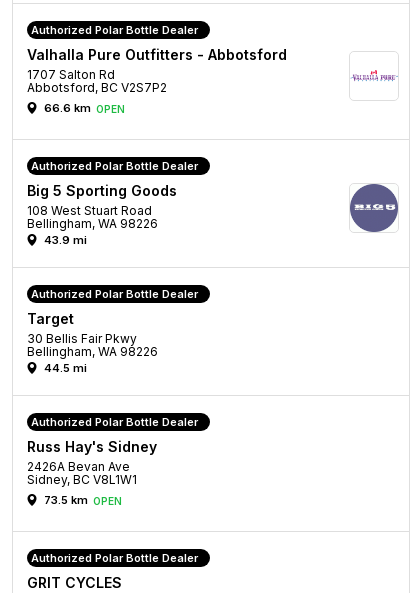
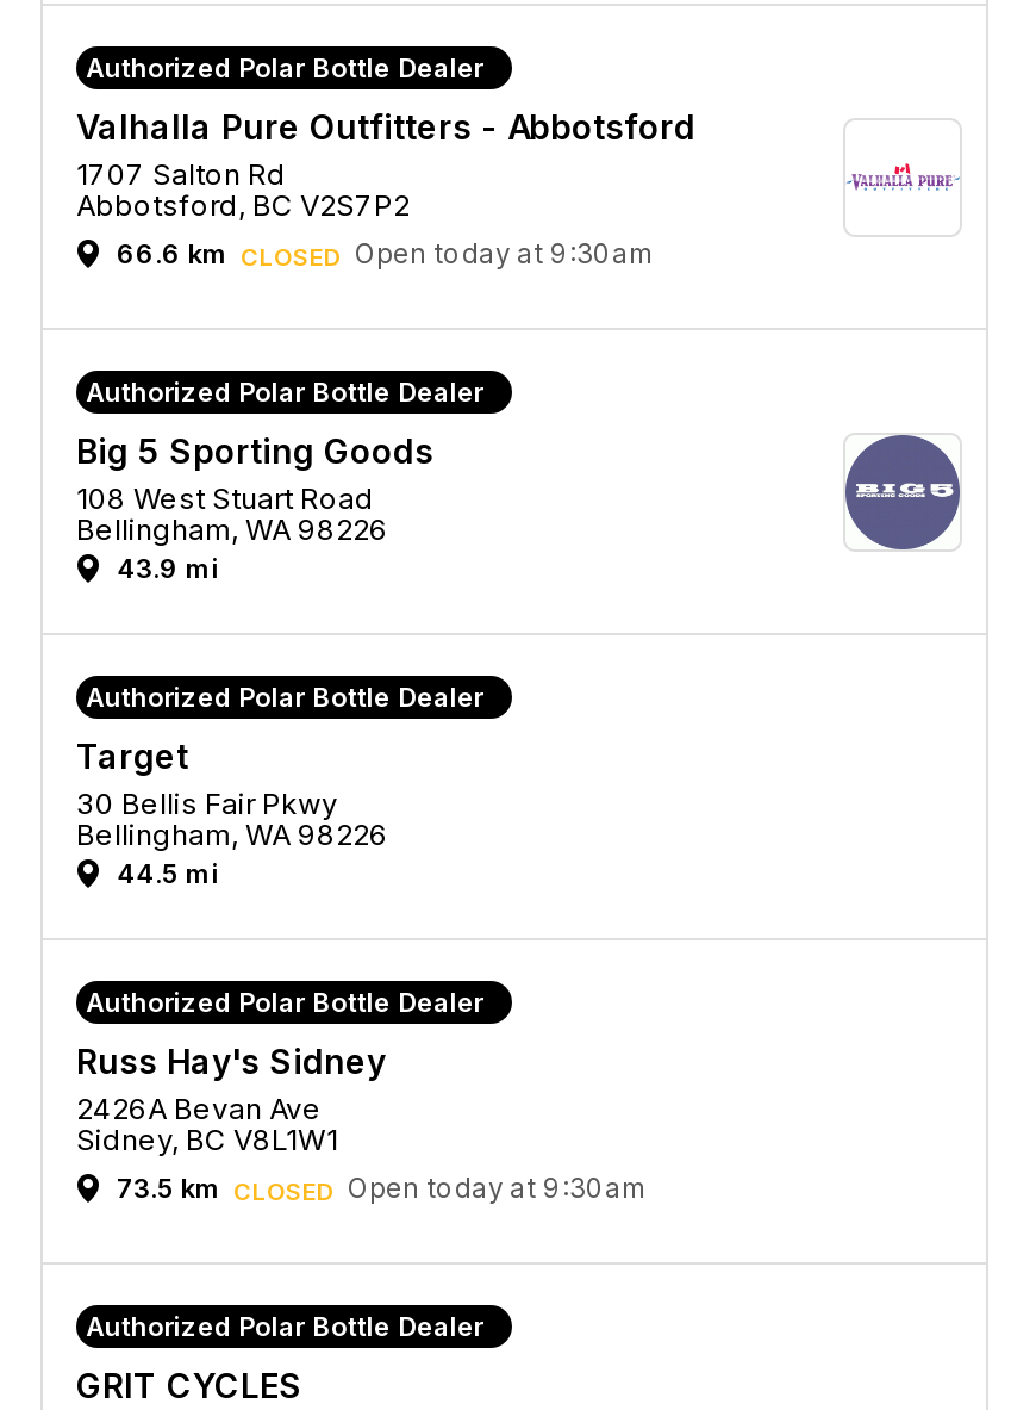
[44,100,125,114] 66.6 km OPEN -> [117,236,655,271] 66.6 km CLOSED Open today at 9:30am
[44,492,122,506] 73.5 km OPEN -> [117,1170,648,1205] 73.5 km CLOSED Open today at 9:30am

